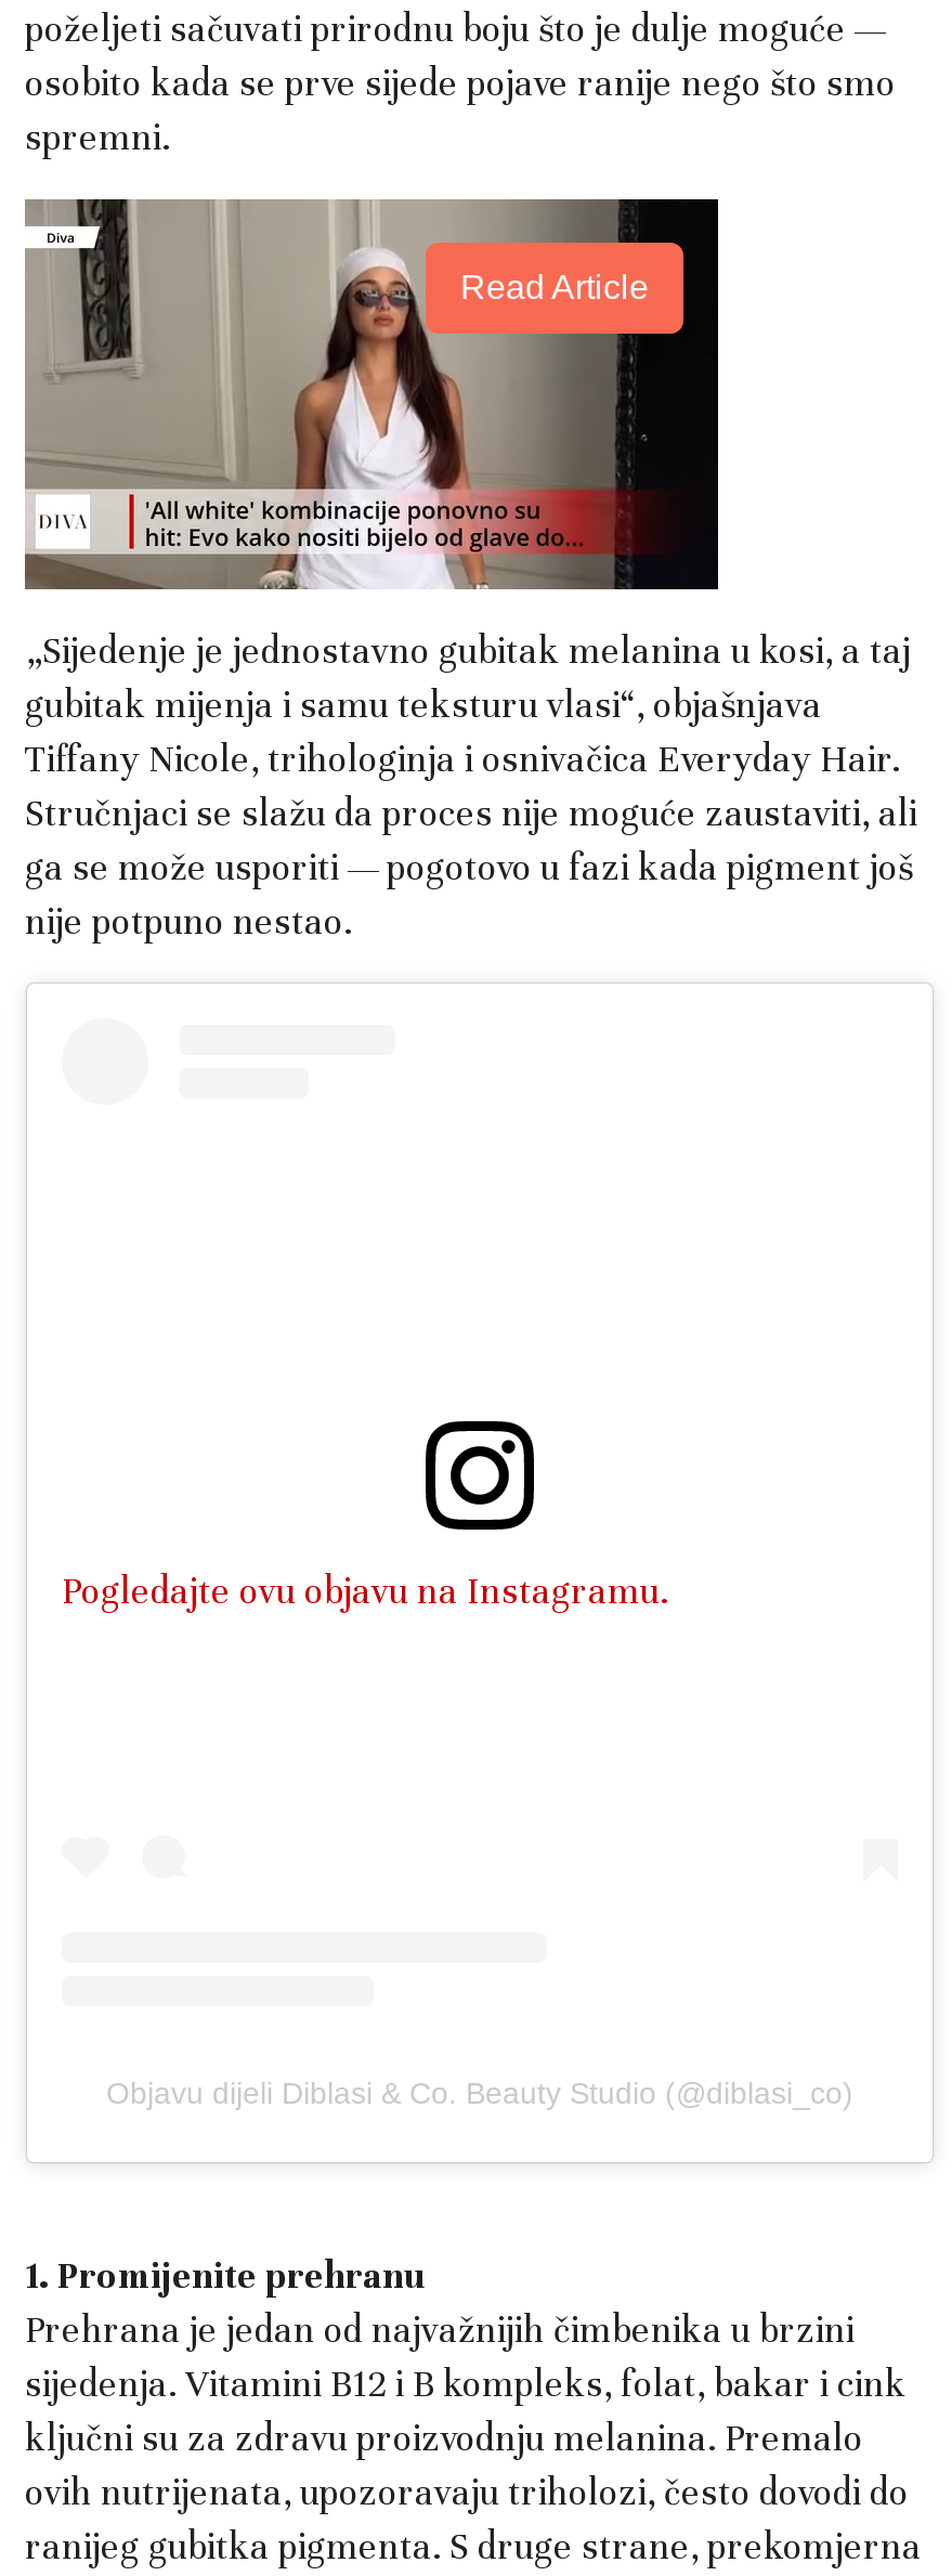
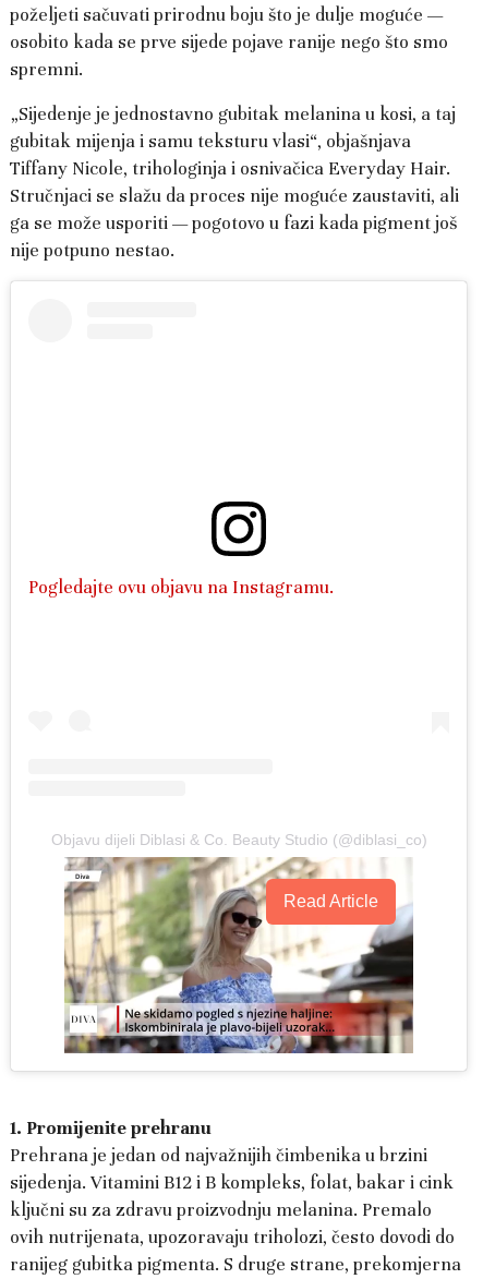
[23,197,720,591] [image] -> none
moved [460,268,649,305] -> [283,892,378,911]: Read Article
moved [25,627,917,2111] -> [10,102,459,849]: „Sijedenje je jednostavno gubitak melanina u kosi, a taj | gubitak mijenja i samu teksturu vlasi“, objašnjava | Tiffany Nicole, trihologinja i osnivačica Everyday Hair. | Stručnjaci se slažu da proces nije moguće zaustaviti, ali | ga se može usporiti — pogotovo u fazi kada pigment još | nije potpuno nestao. | Pogledajte ovu objavu na Instagramu. | Objavu dijeli Diblasi & Co. Beauty Studio (@diblasi_co)
none -> [63,856,414,1054] [image]

